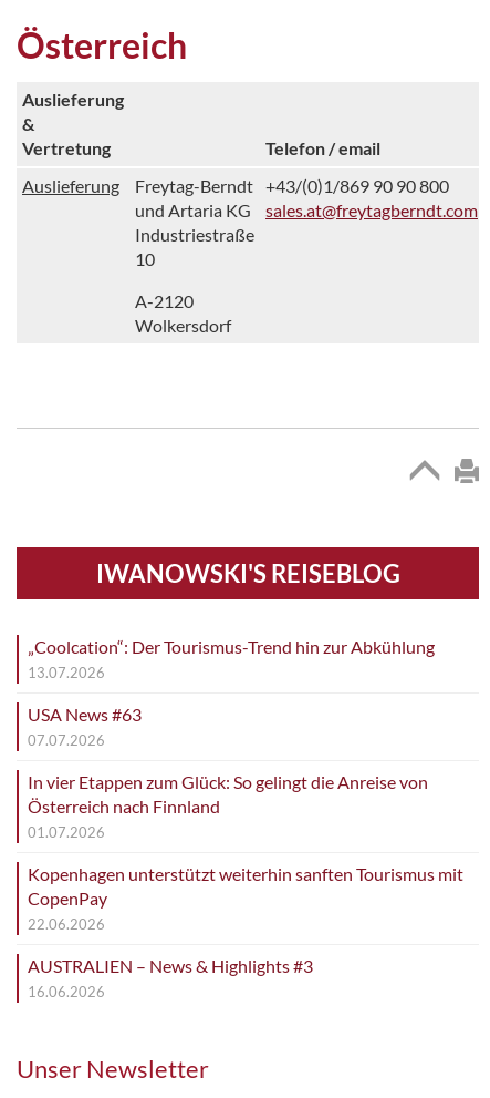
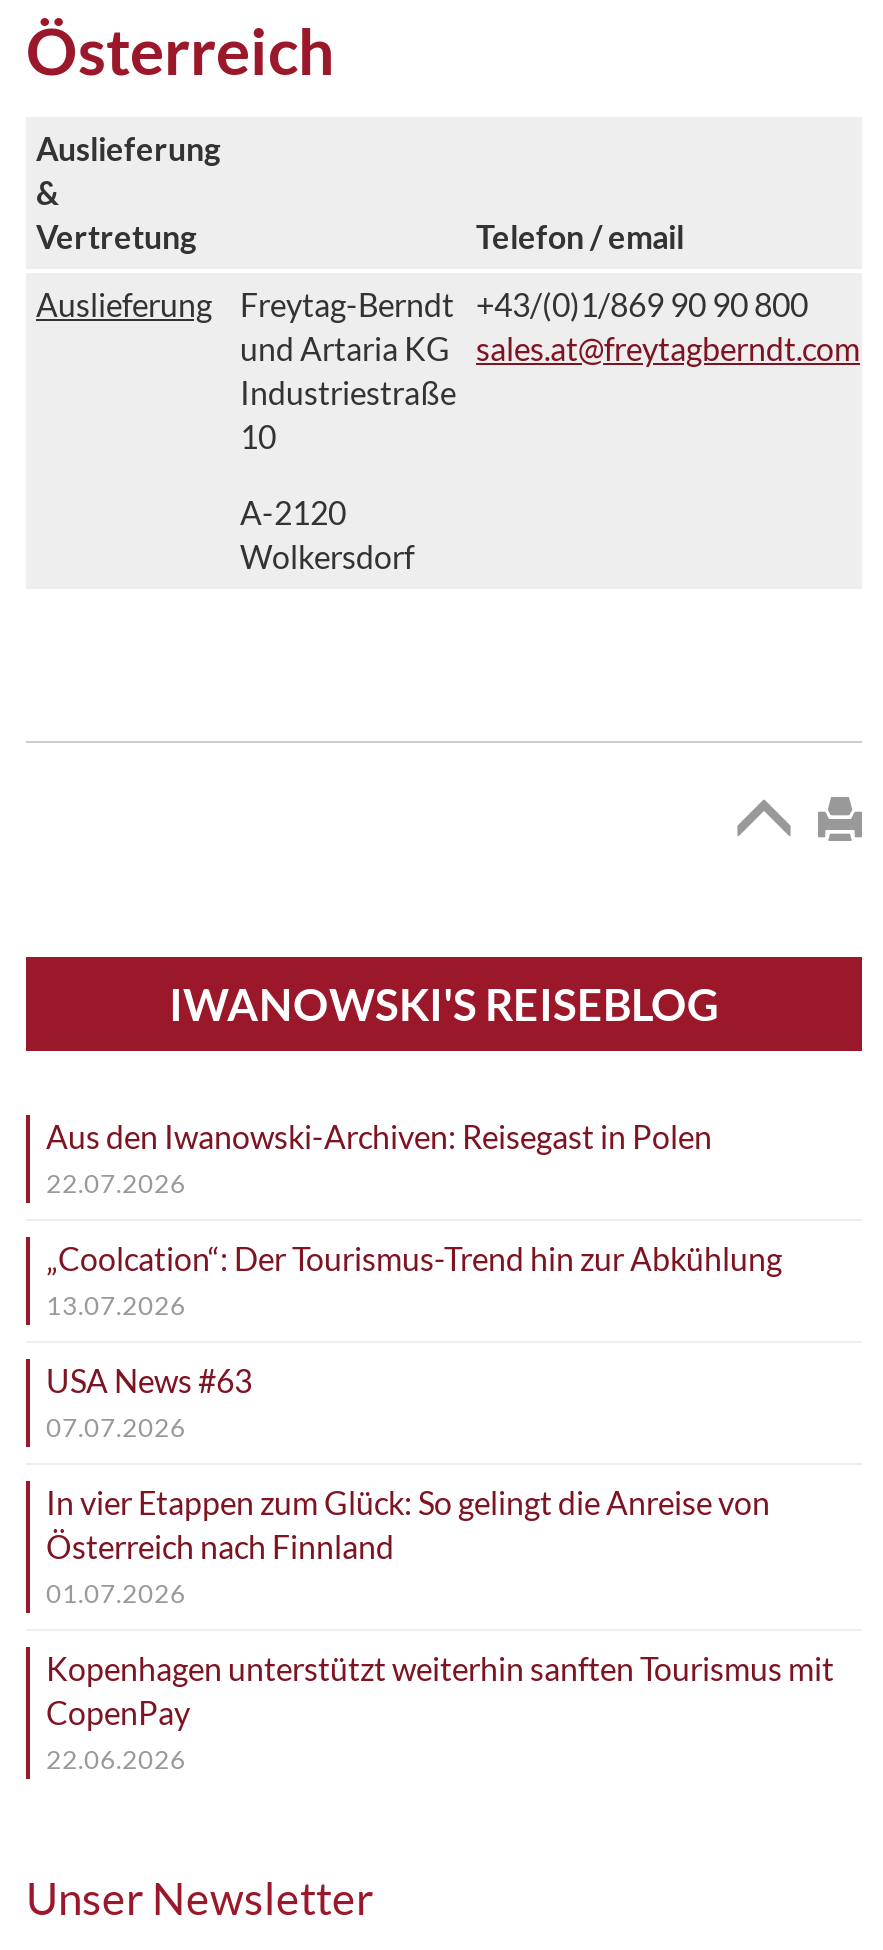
none -> [46,1117,712,1199] Aus den Iwanowski-Archiven: Reisegast in Polen | 22.07.2026
moved [28,636,463,933] -> [46,1239,834,1775]: „Coolcation“: Der Tourismus-Trend hin zur Abkühlung | 13.07.2026 | USA News #63 | ... | CopenPay | 22.06.2026
[28,955,313,1000] AUSTRALIEN – News & Highlights #3 | 16.06.2026 -> none

